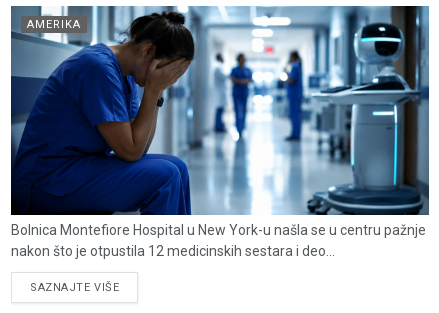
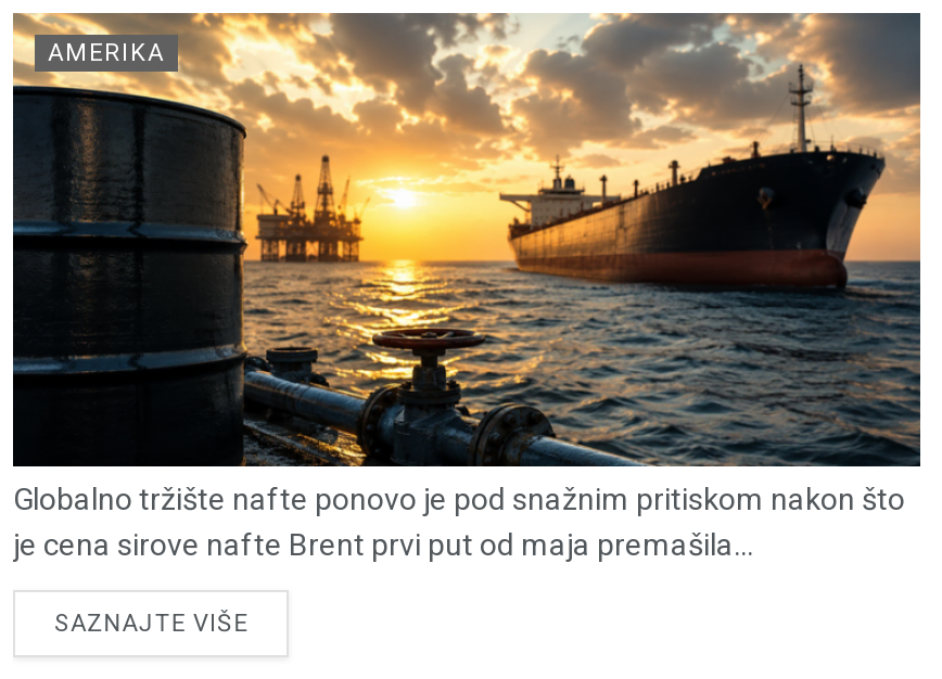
[10,5,430,259] [image] | Bolnica Montefiore Hospital u New York-u našla se u centru pažnje | nakon što je otpustila 12 medicinskih sestara i deo... -> [11,12,922,561] [image] | Globalno tržište nafte ponovo je pod snažnim pritiskom nakon što | je cena sirove nafte Brent prvi put od maja premašila...

